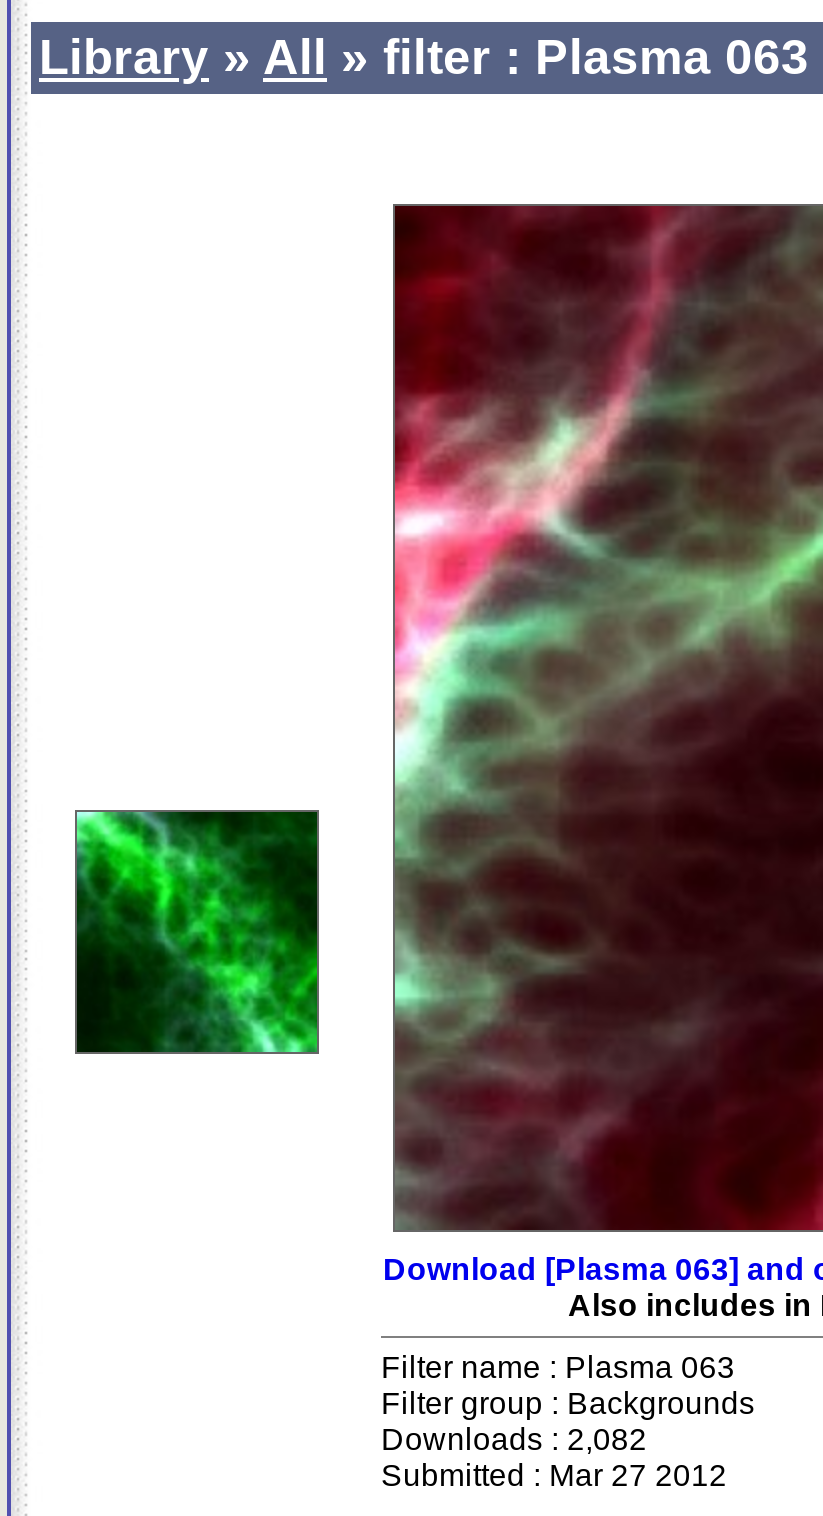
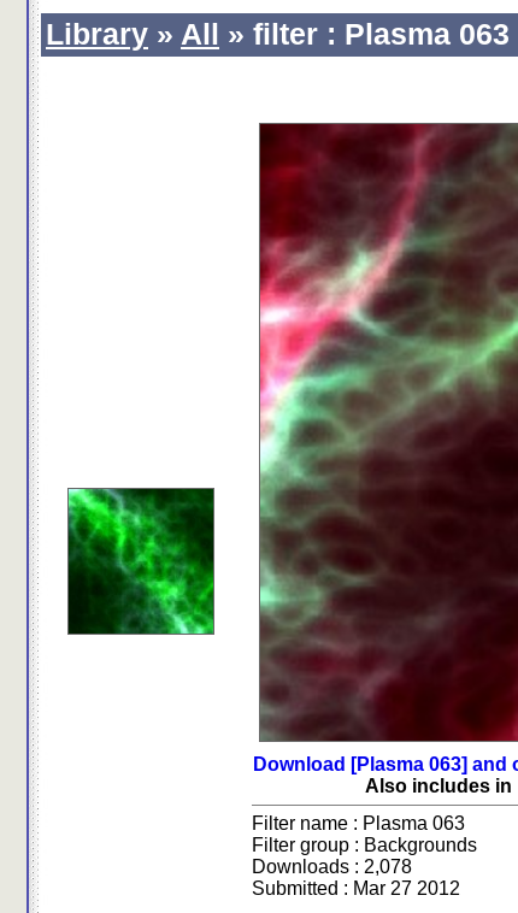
[381,1422,647,1456] Downloads : 2,082 -> [252,856,412,877] Downloads : 2,078

